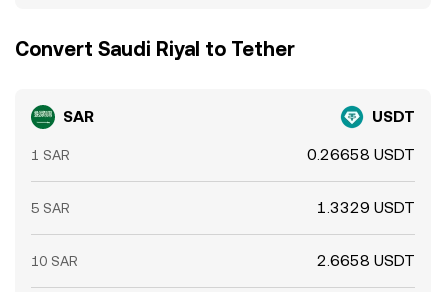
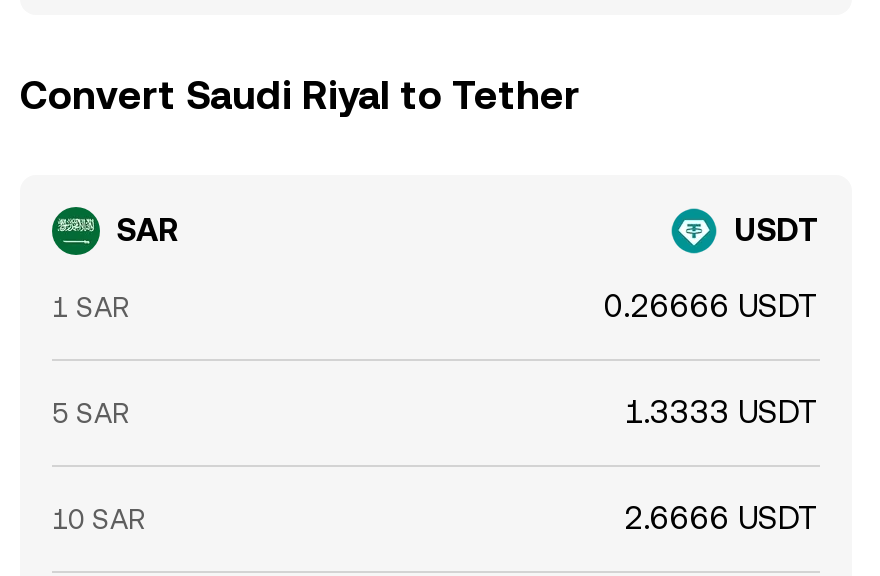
[307,145,415,164] 0.26658 USDT -> [604,287,820,325] 0.26666 USDT
[317,198,415,217] 1.3329 USDT -> [624,393,820,431] 1.3333 USDT
[317,251,415,270] 2.6658 USDT -> [624,499,820,537] 2.6666 USDT

